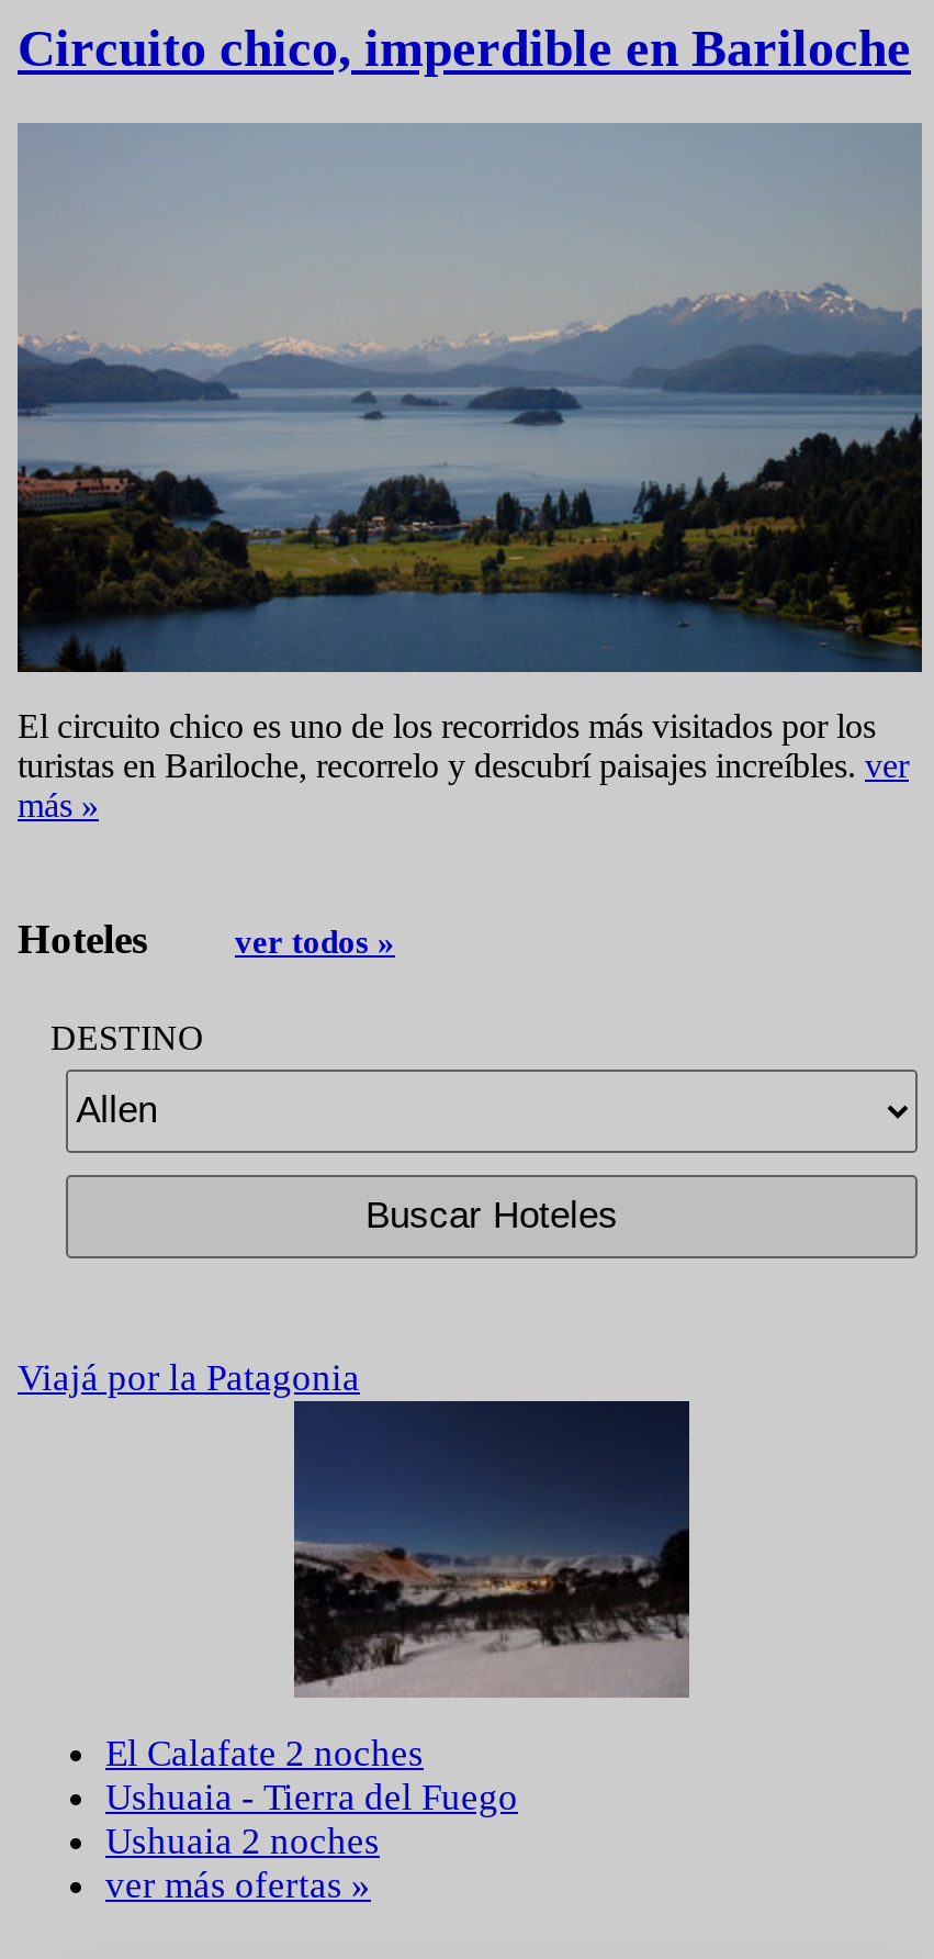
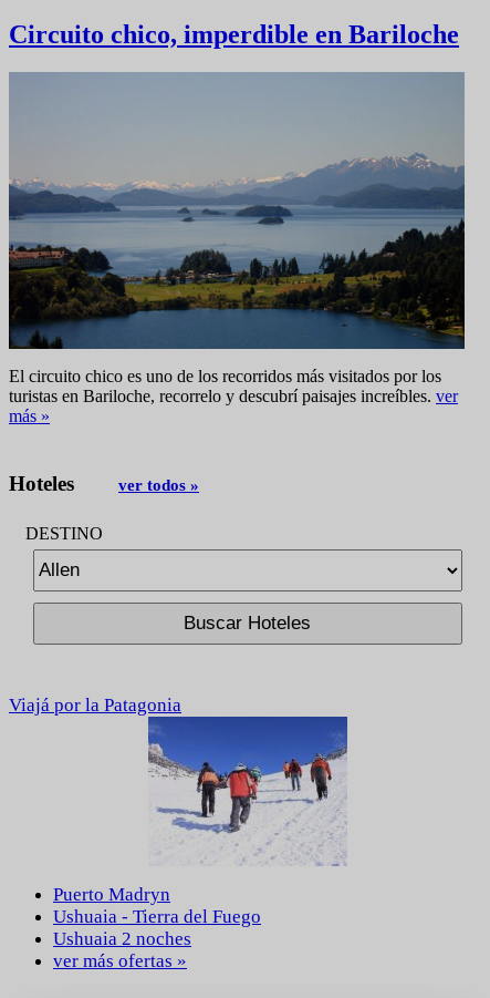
[105,1399,691,1775] [image] | El Calafate 2 noches -> [53,716,348,905] [image] | Puerto Madryn

